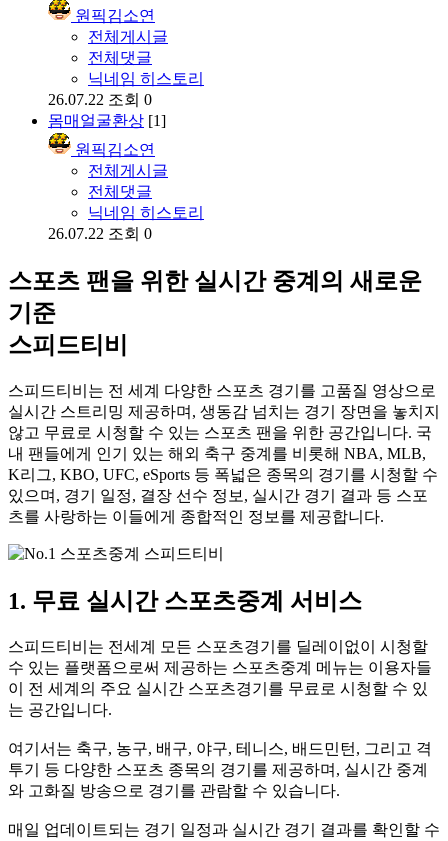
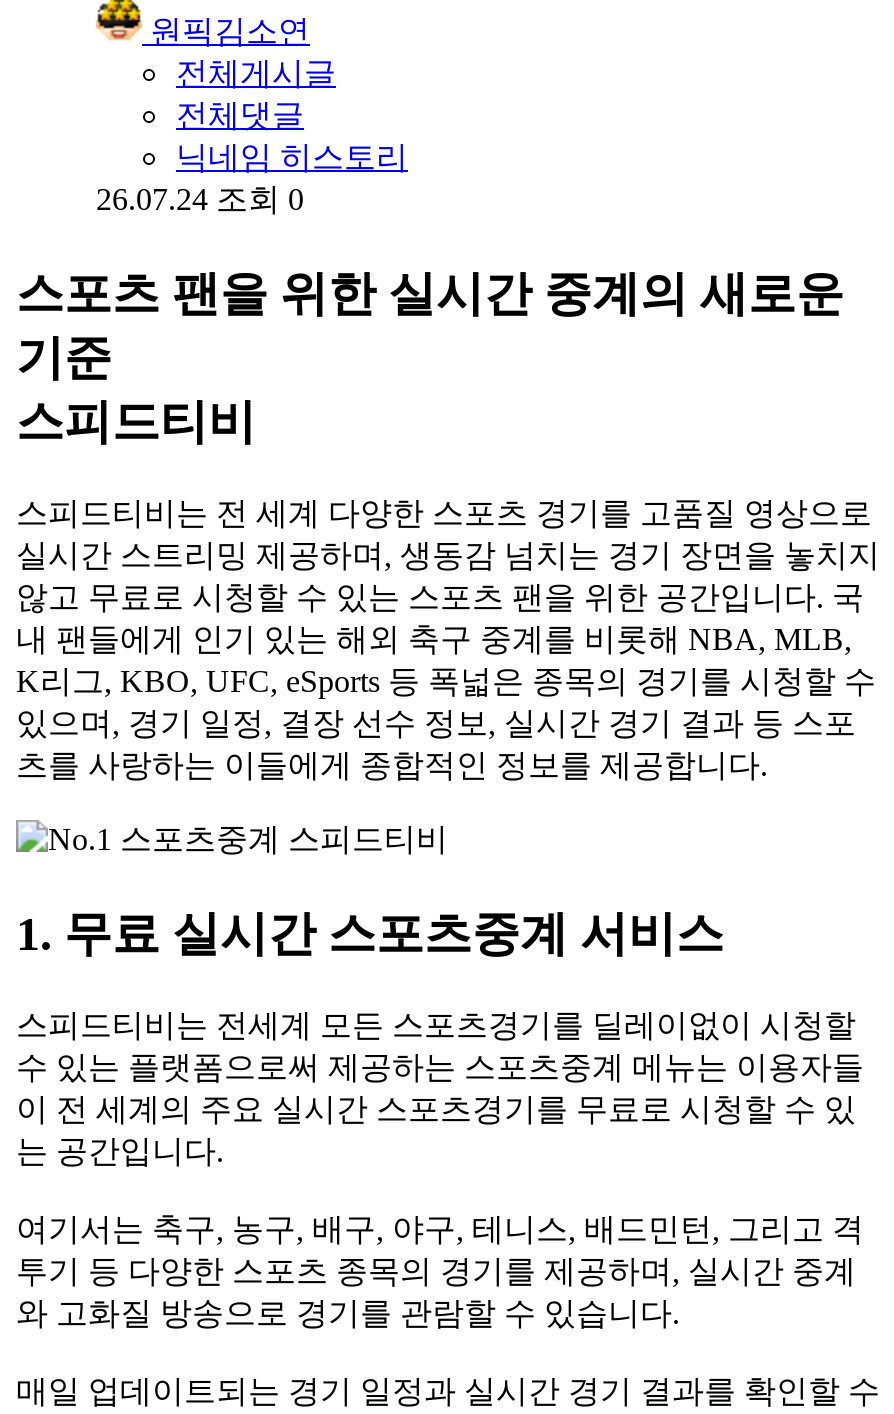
[48,91,204,242] 26.07.22 조회 0 | 몸매얼굴환상 [1] | 원픽김소연 | 전체게시글 | 전체댓글 | 닉네임 히스토리 | 26.07.22 조회 0 -> [96,182,304,216] 26.07.24 조회 0

